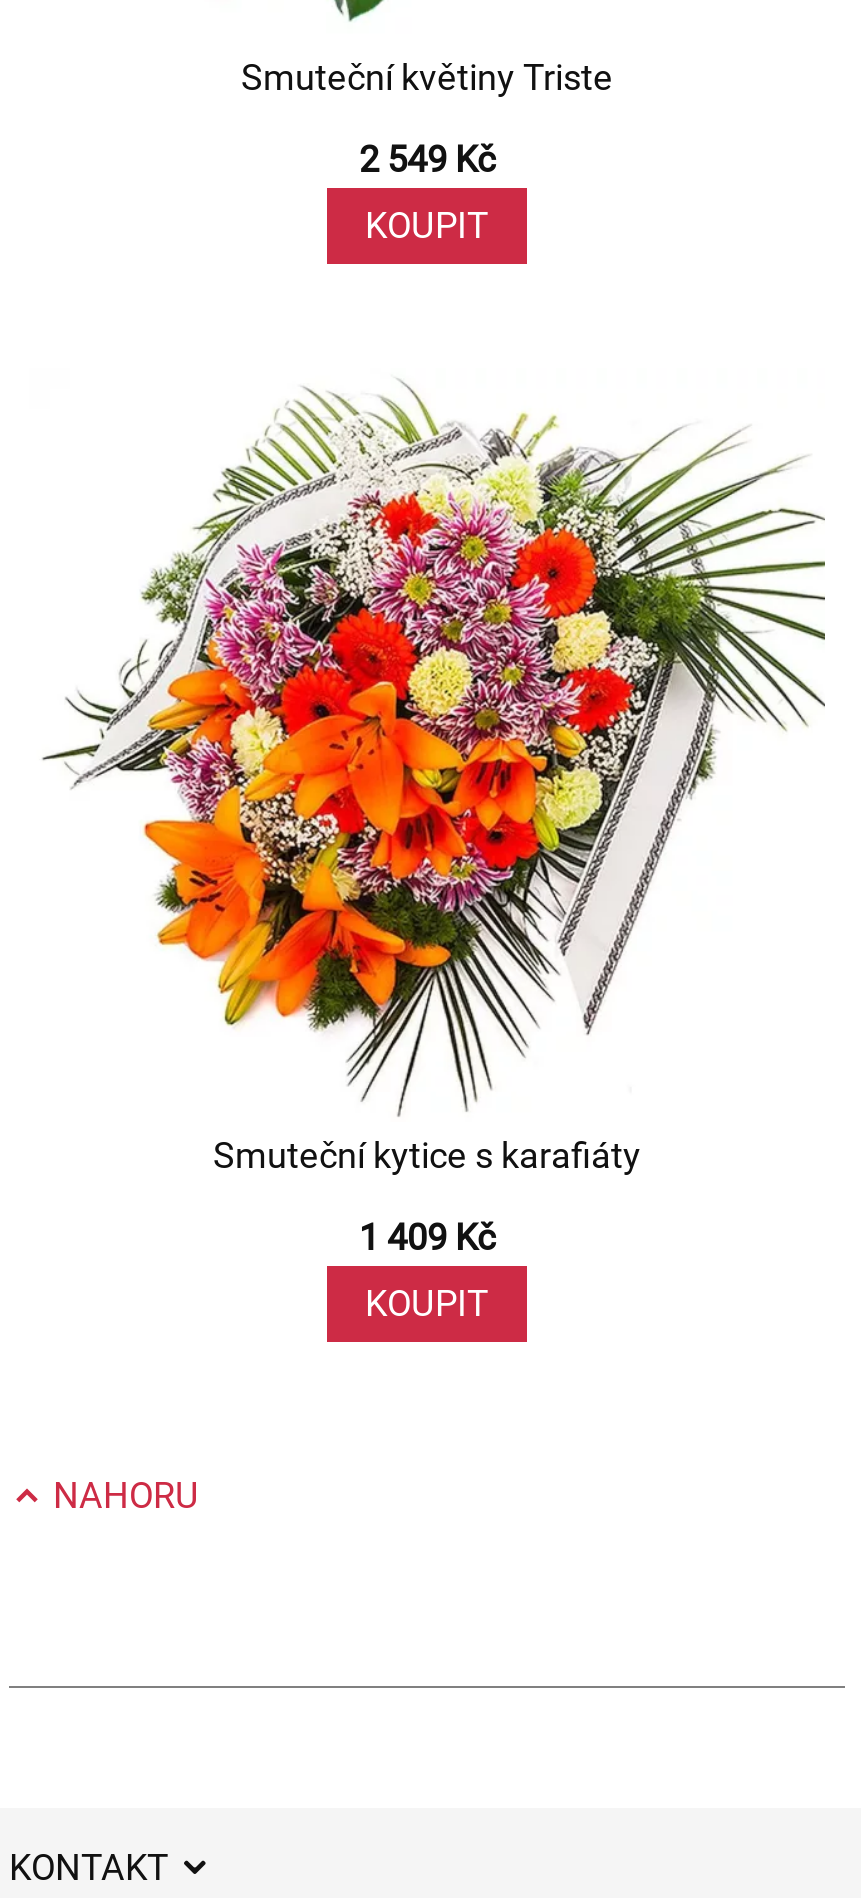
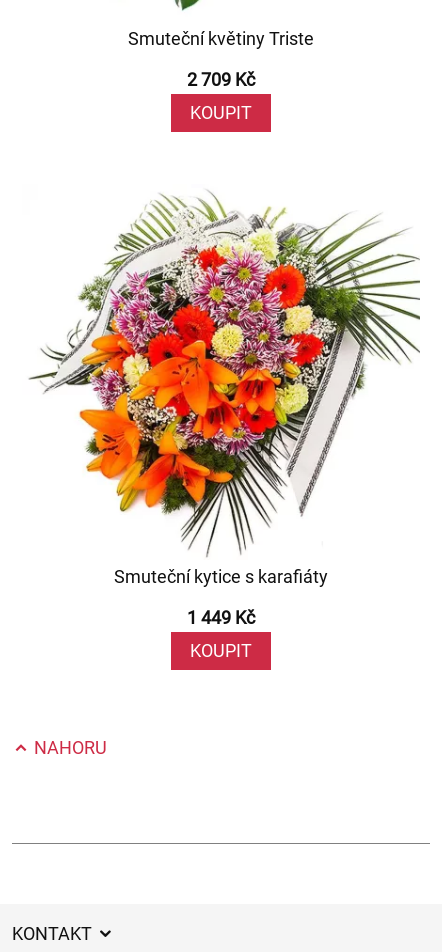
[359,138,495,180] 2 549 Kč -> [187,69,255,90] 2 709 Kč
[359,1215,495,1257] 1 409 Kč -> [187,607,255,628] 1 449 Kč

